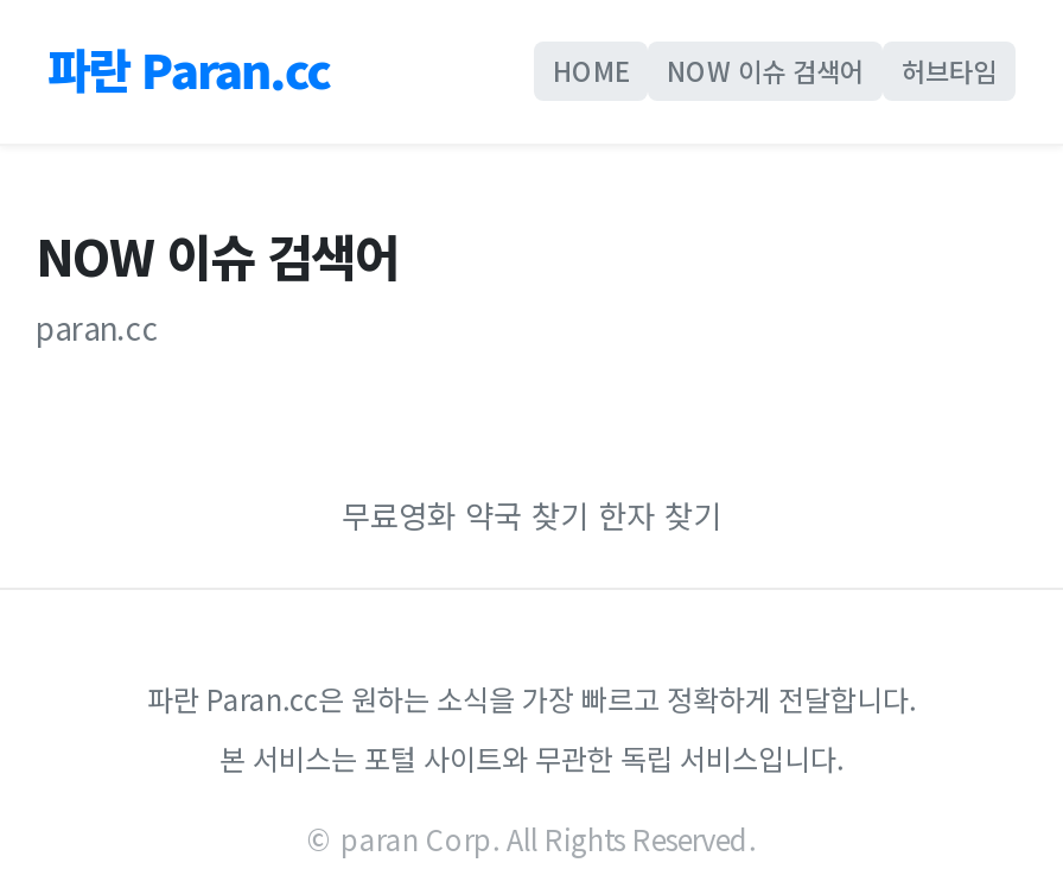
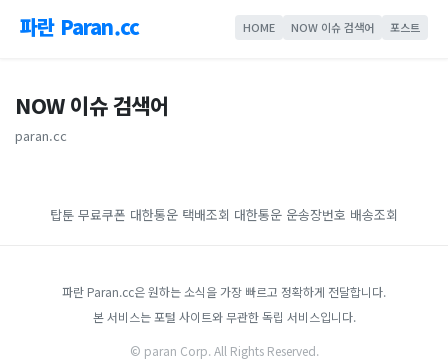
[902,50,997,88] 허브타임 -> [390,18,420,34] 포스트
[342,493,721,538] 무료영화 약국 찾기 한자 찾기 -> [50,205,398,224] 탑툰 무료쿠폰 대한통운 택배조회 대한통운 운송장번호 배송조회

